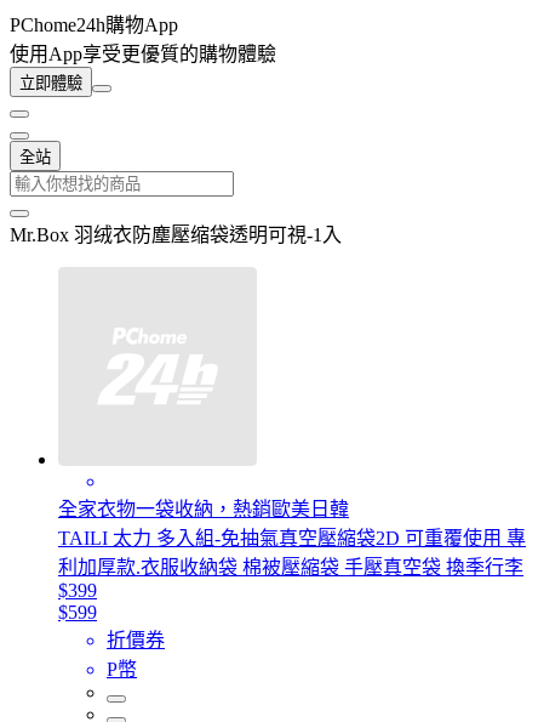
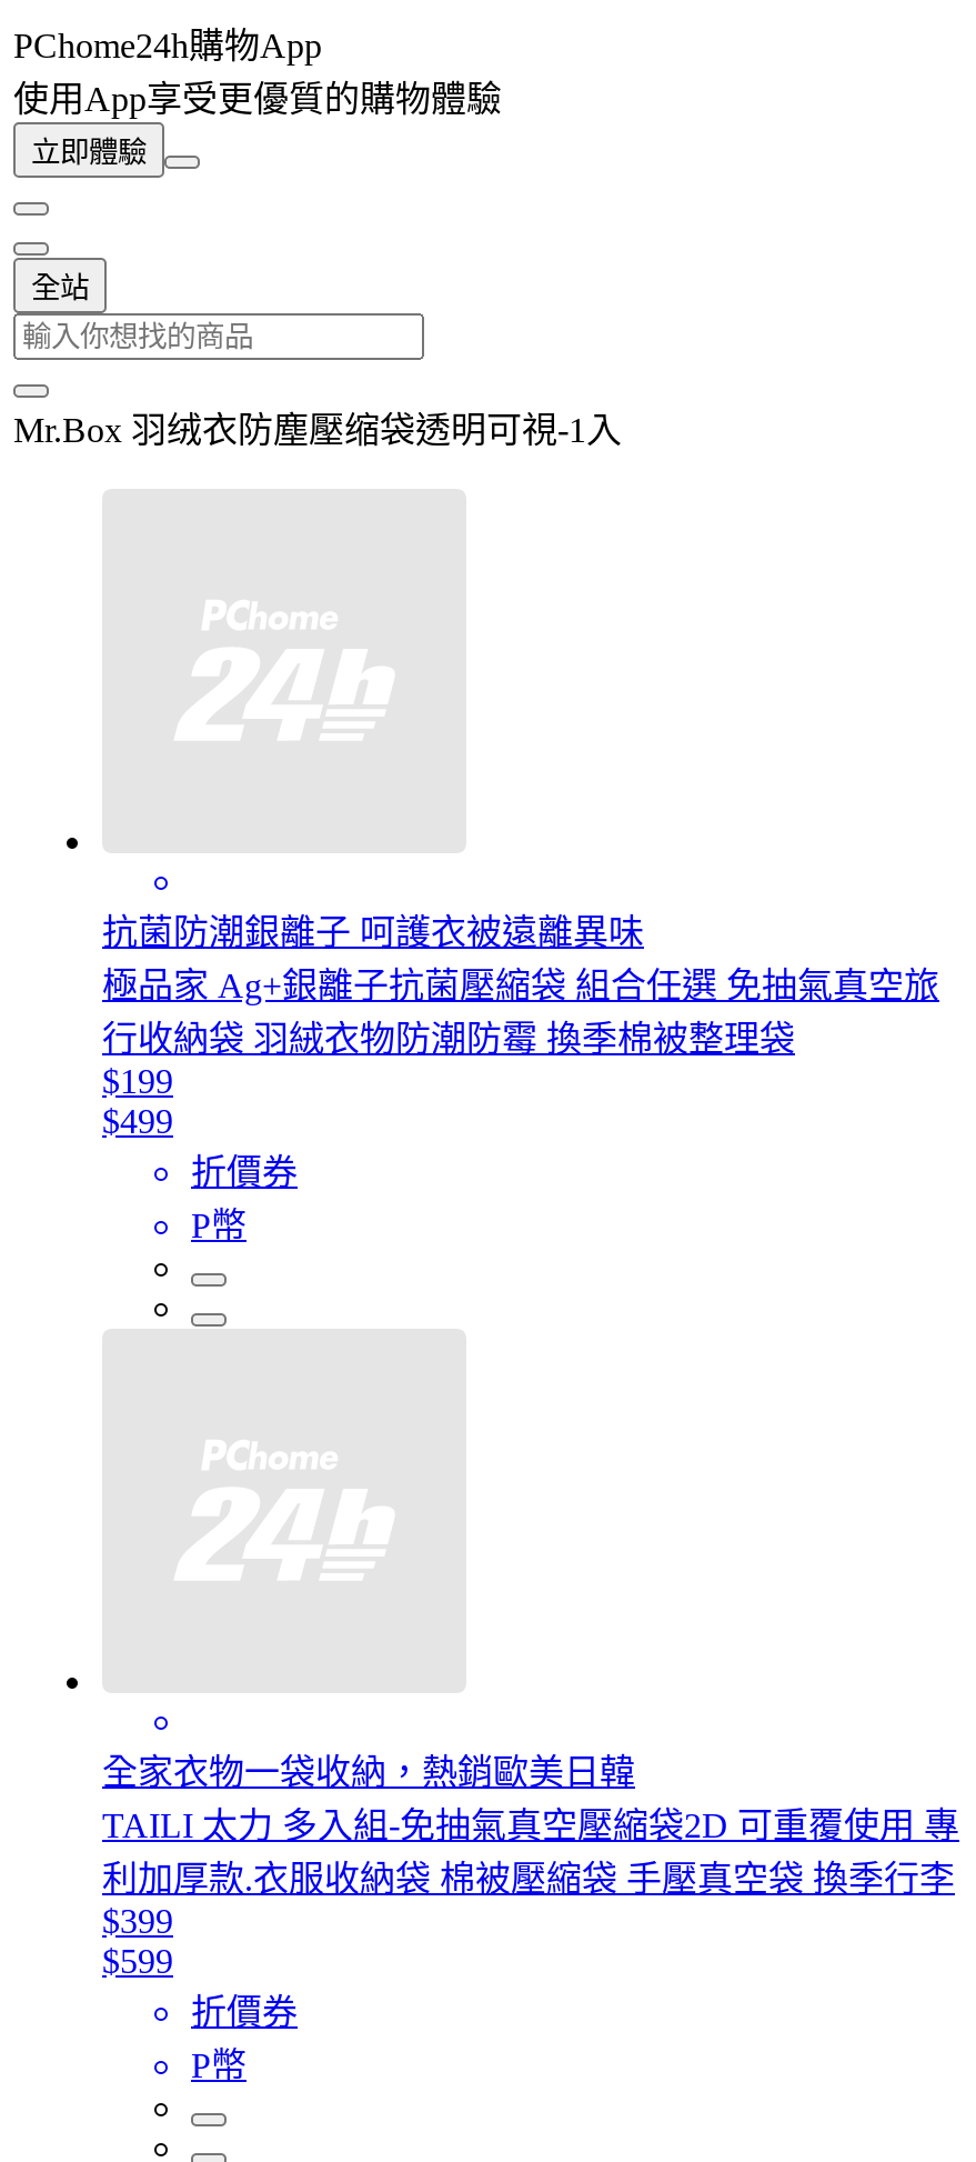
none -> [102,913,939,1244] 抗菌防潮銀離子 呵護衣被遠離異味 | 極品家 Ag+銀離子抗菌壓縮袋 組合任選 免抽氣真空旅 | 行收納袋 羽絨衣物防潮防霉 換季棉被整理袋 | $199 | $499 | 折價券 | P幣

